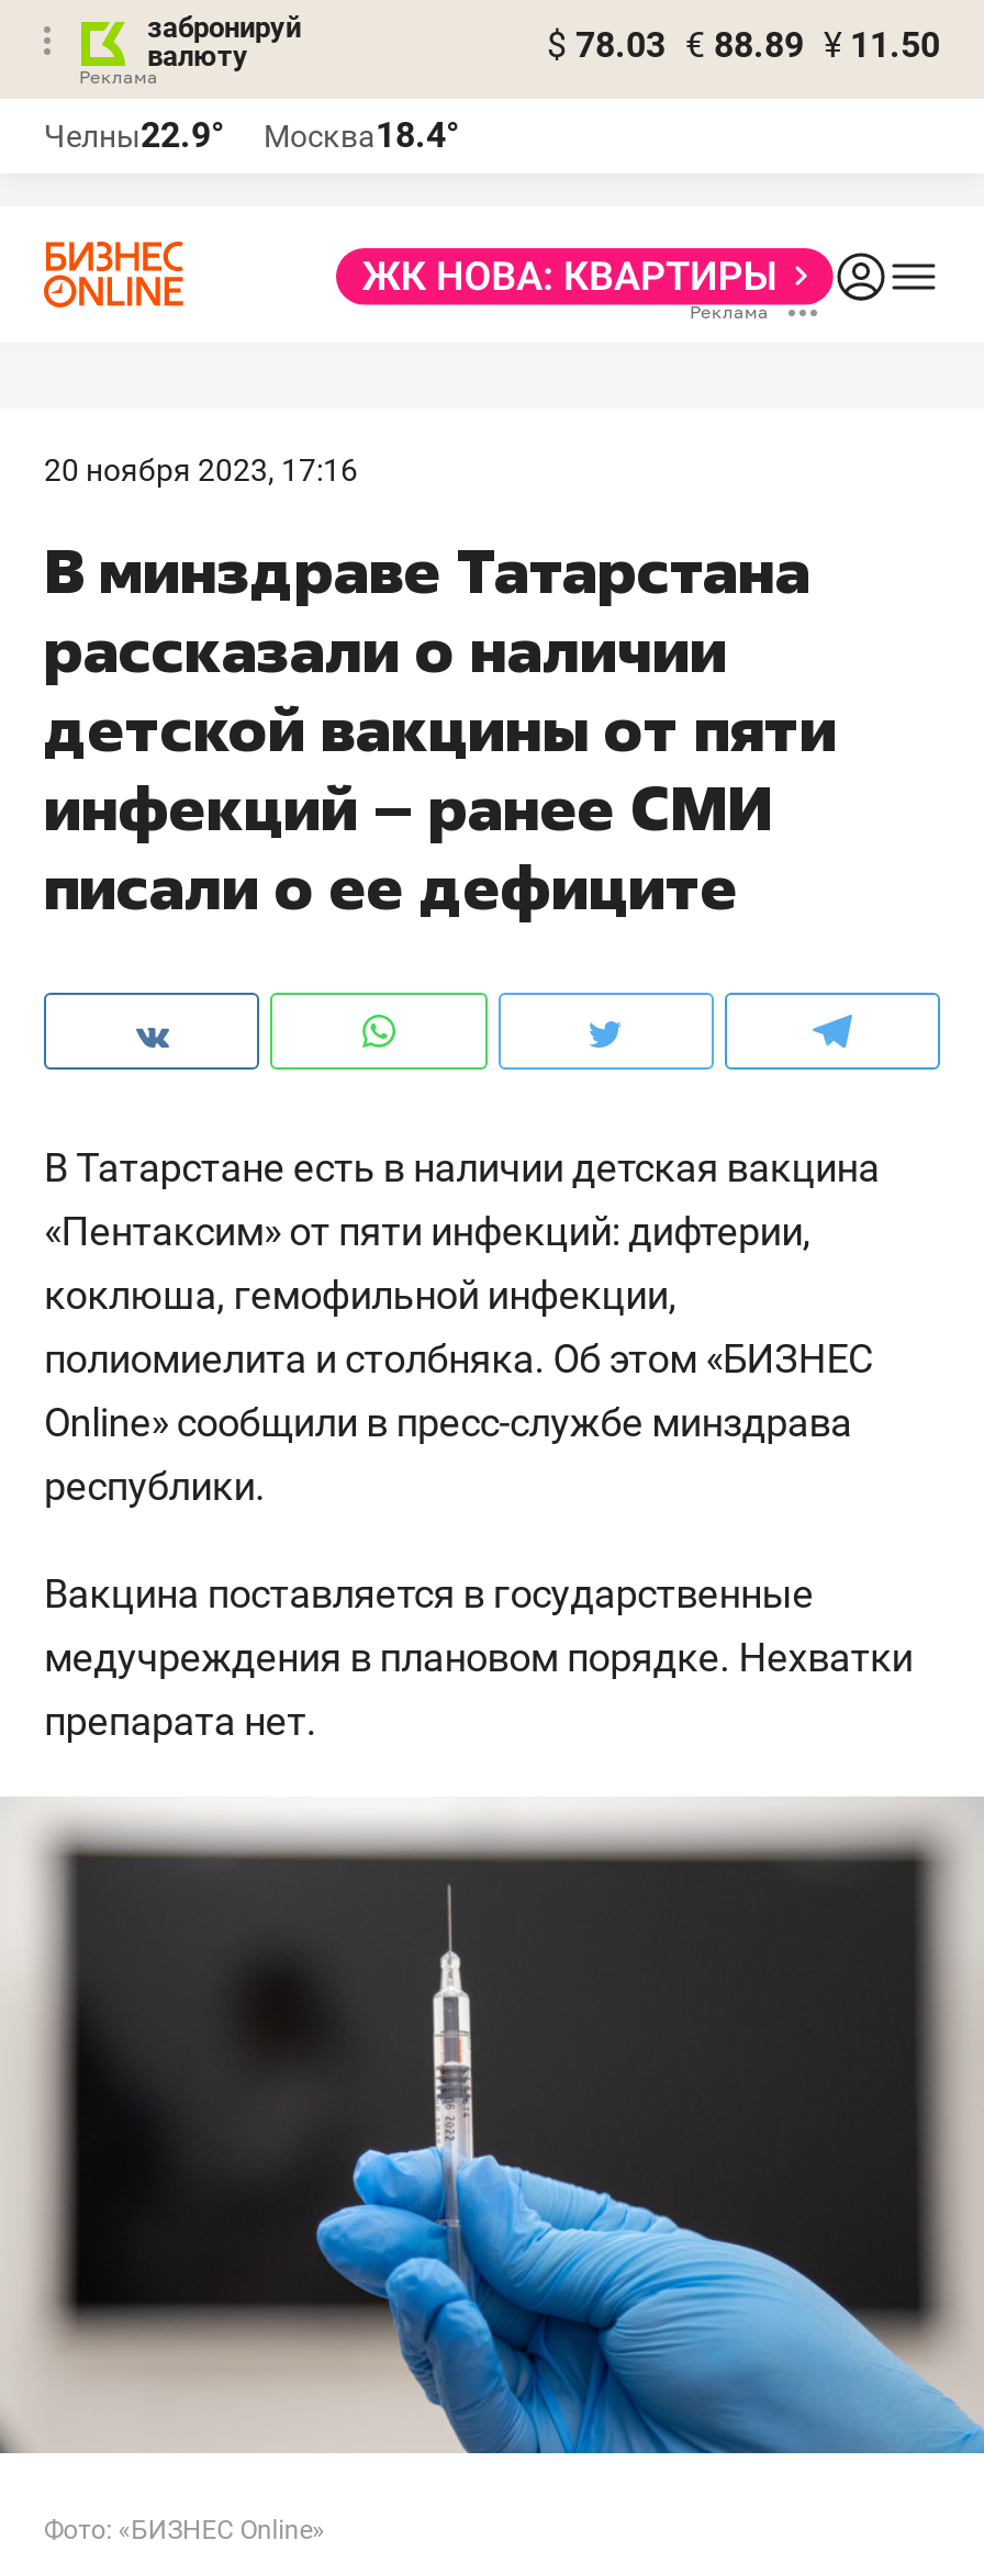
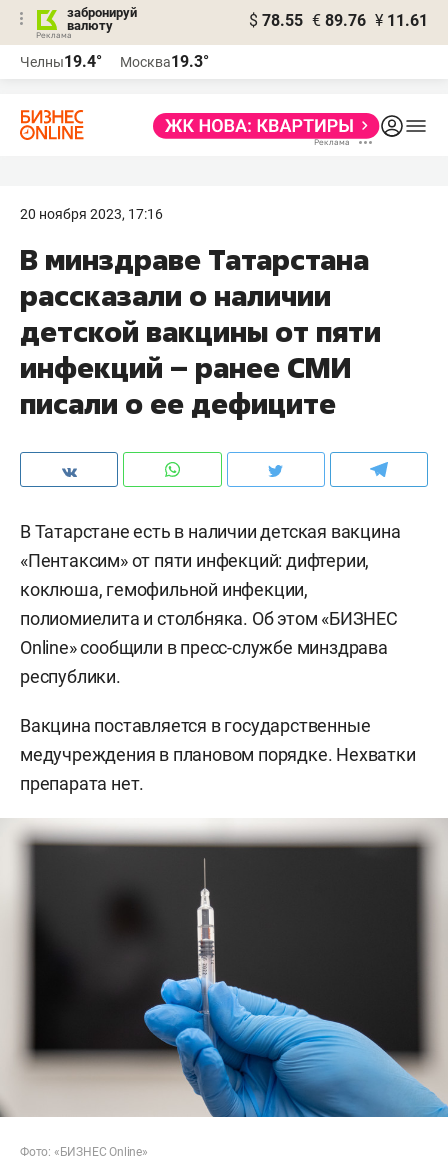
[547,24,940,66] $ 78.03 € 88.89 ¥ 11.50 -> [249,11,428,30] $ 78.55 € 89.76 ¥ 11.61
[44,114,224,156] Челны22.9° -> [20,52,102,71] Челны19.4°
[264,114,459,156] Москва18.4° -> [120,52,209,71] Москва19.3°

